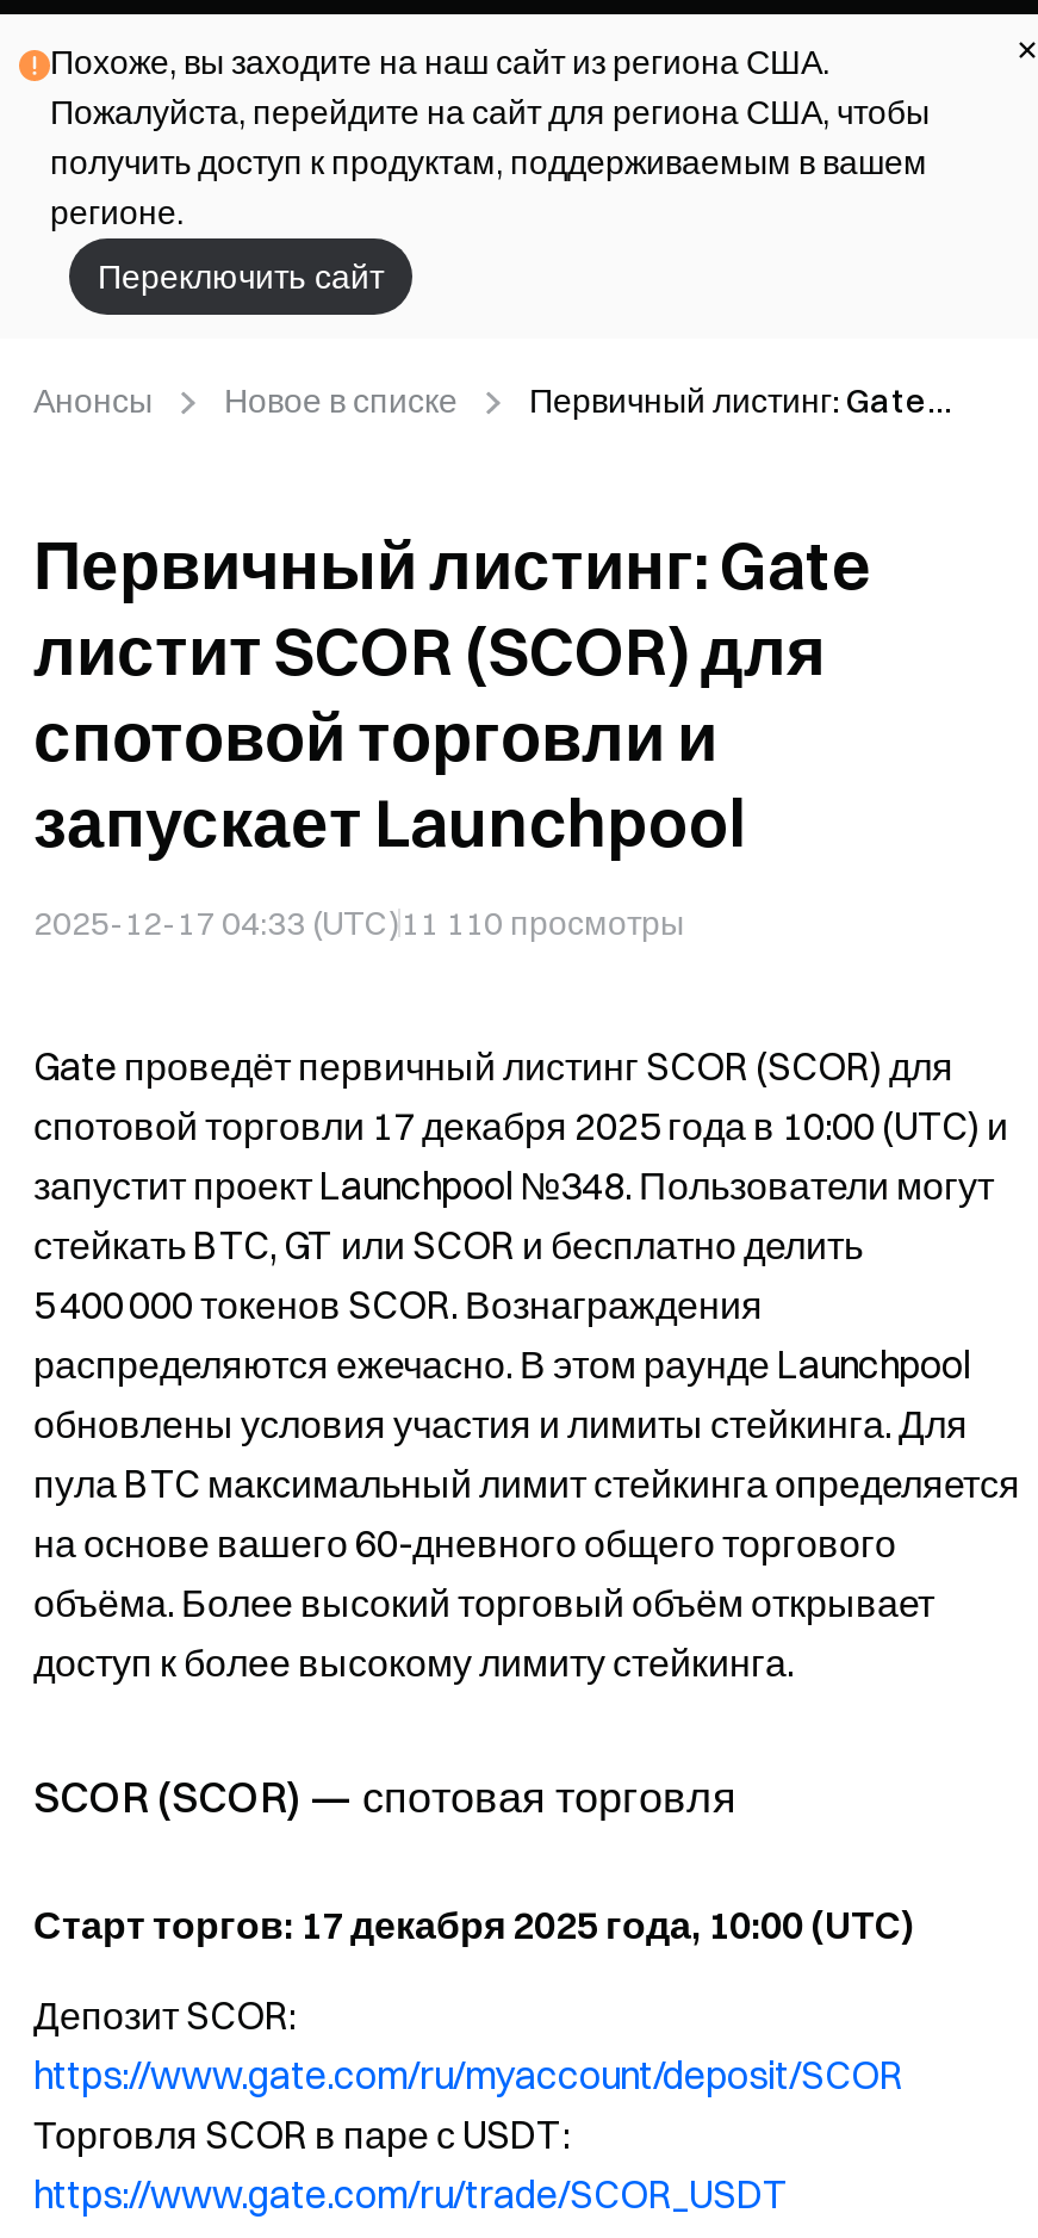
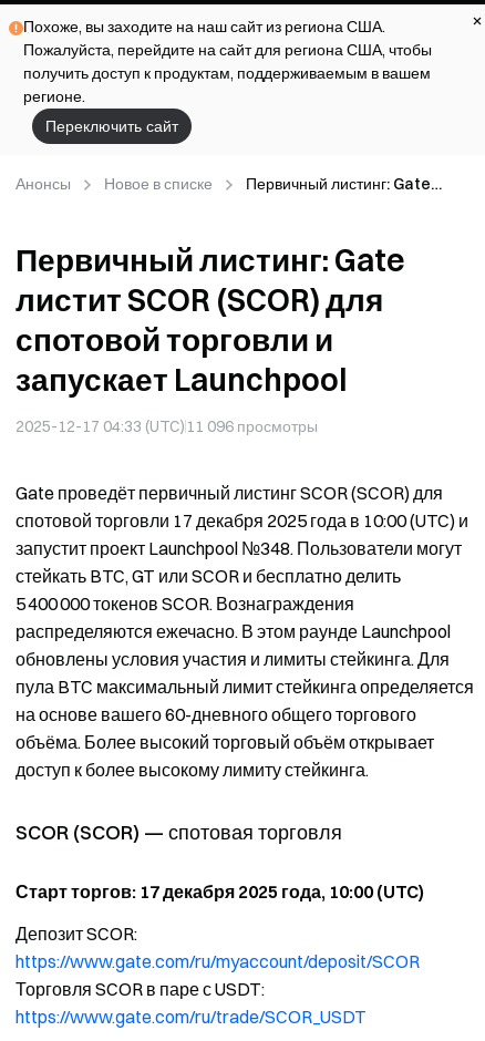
[33,901,684,944] 2025-12-17 04:33 (UTC)11 110 просмотры -> [16,416,318,436] 2025-12-17 04:33 (UTC)11 096 просмотры

